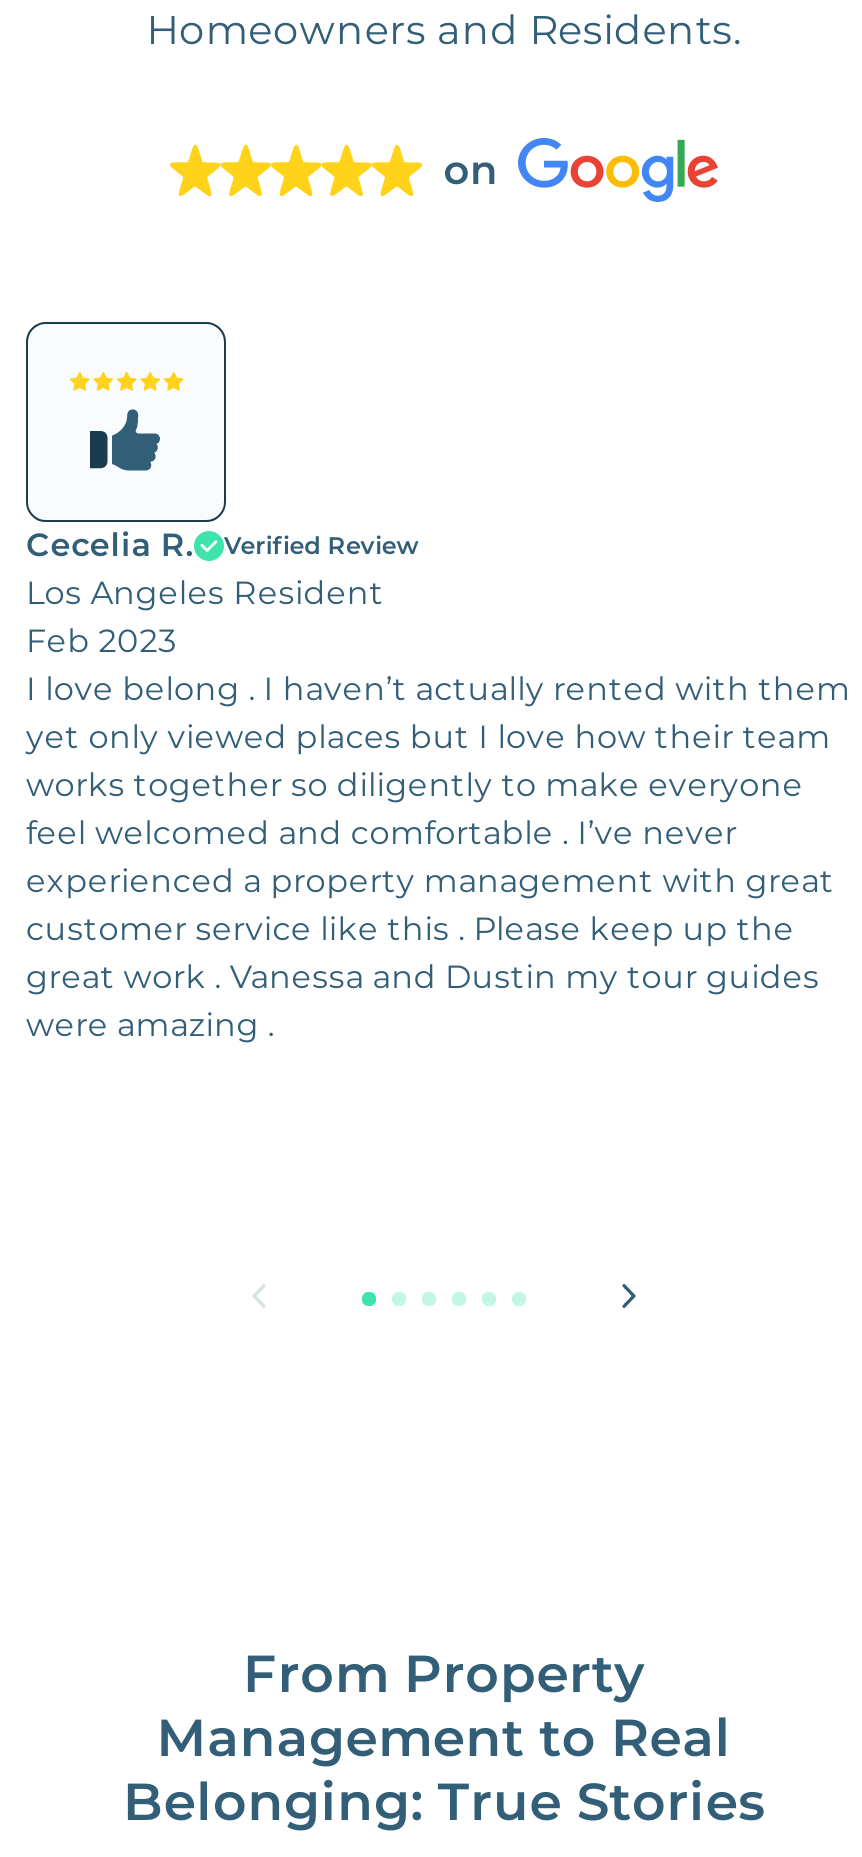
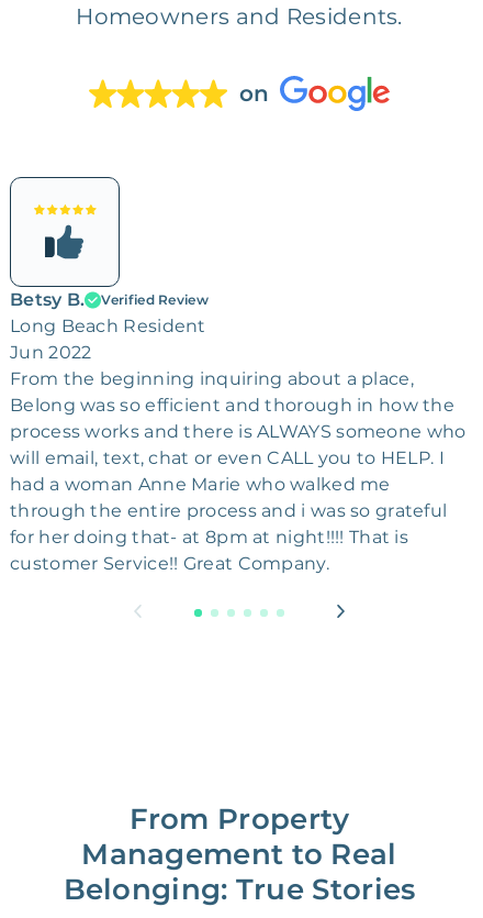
[26,527,194,565] Cecelia R. -> [10,289,85,310] Betsy B.
[26,575,851,1045] Los Angeles Resident | Feb 2023 | I love belong . I haven’t actually rented with them | yet only viewed places but I love how their team | works together so diligently to make everyone | feel welcomed and comfortable . I’ve never | experienced a property management with great | customer service like this . Please keep up the | great work . Vanessa and Dustin my tour guides | were amazing . -> [10,316,466,574] Long Beach Resident | Jun 2022 | From the beginning inquiring about a place, | Belong was so efficient and thorough in how the | process works and there is ALWAYS someone who | will email, text, chat or even CALL you to HELP. I | had a woman Anne Marie who walked me | through the entire process and i was so grateful | for her doing that- at 8pm at night!!!! That is | customer Service!! Great Company.

